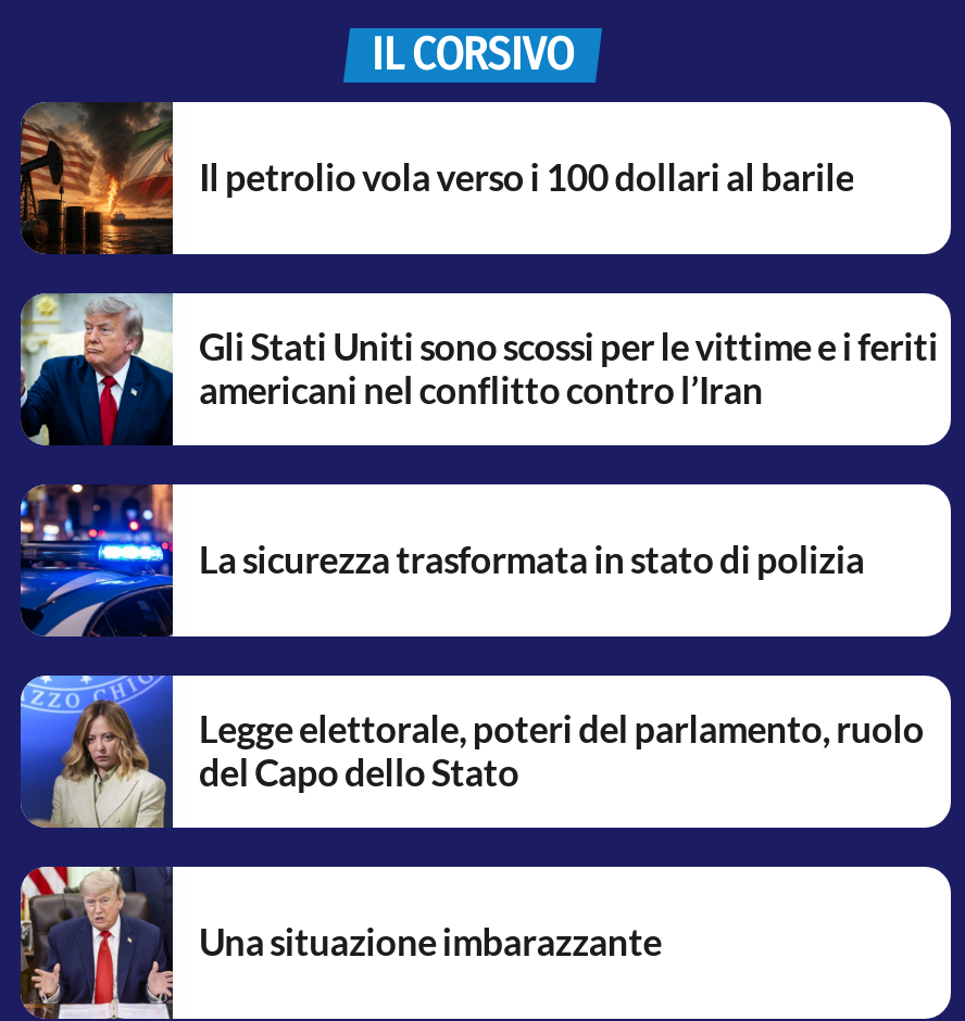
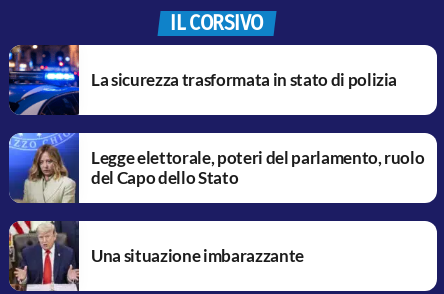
[21,102,854,256] [image] | Il petrolio vola verso i 100 dollari al barile -> none
[18,291,938,445] [image] | Gli Stati Uniti sono scossi per le vittime e i feriti | americani nel conflitto contro l’Iran -> none

